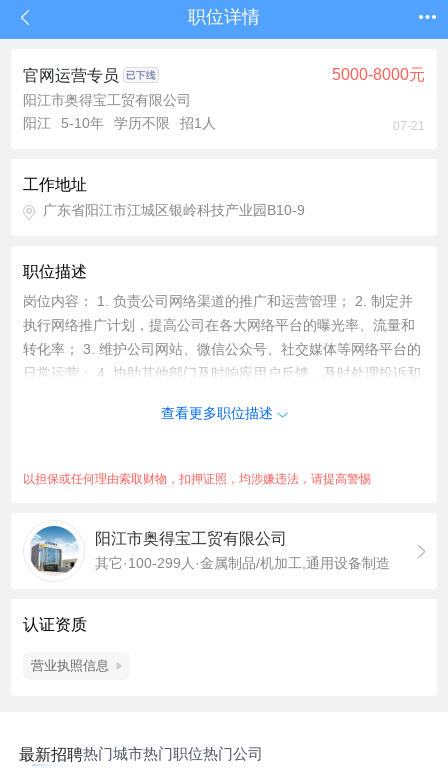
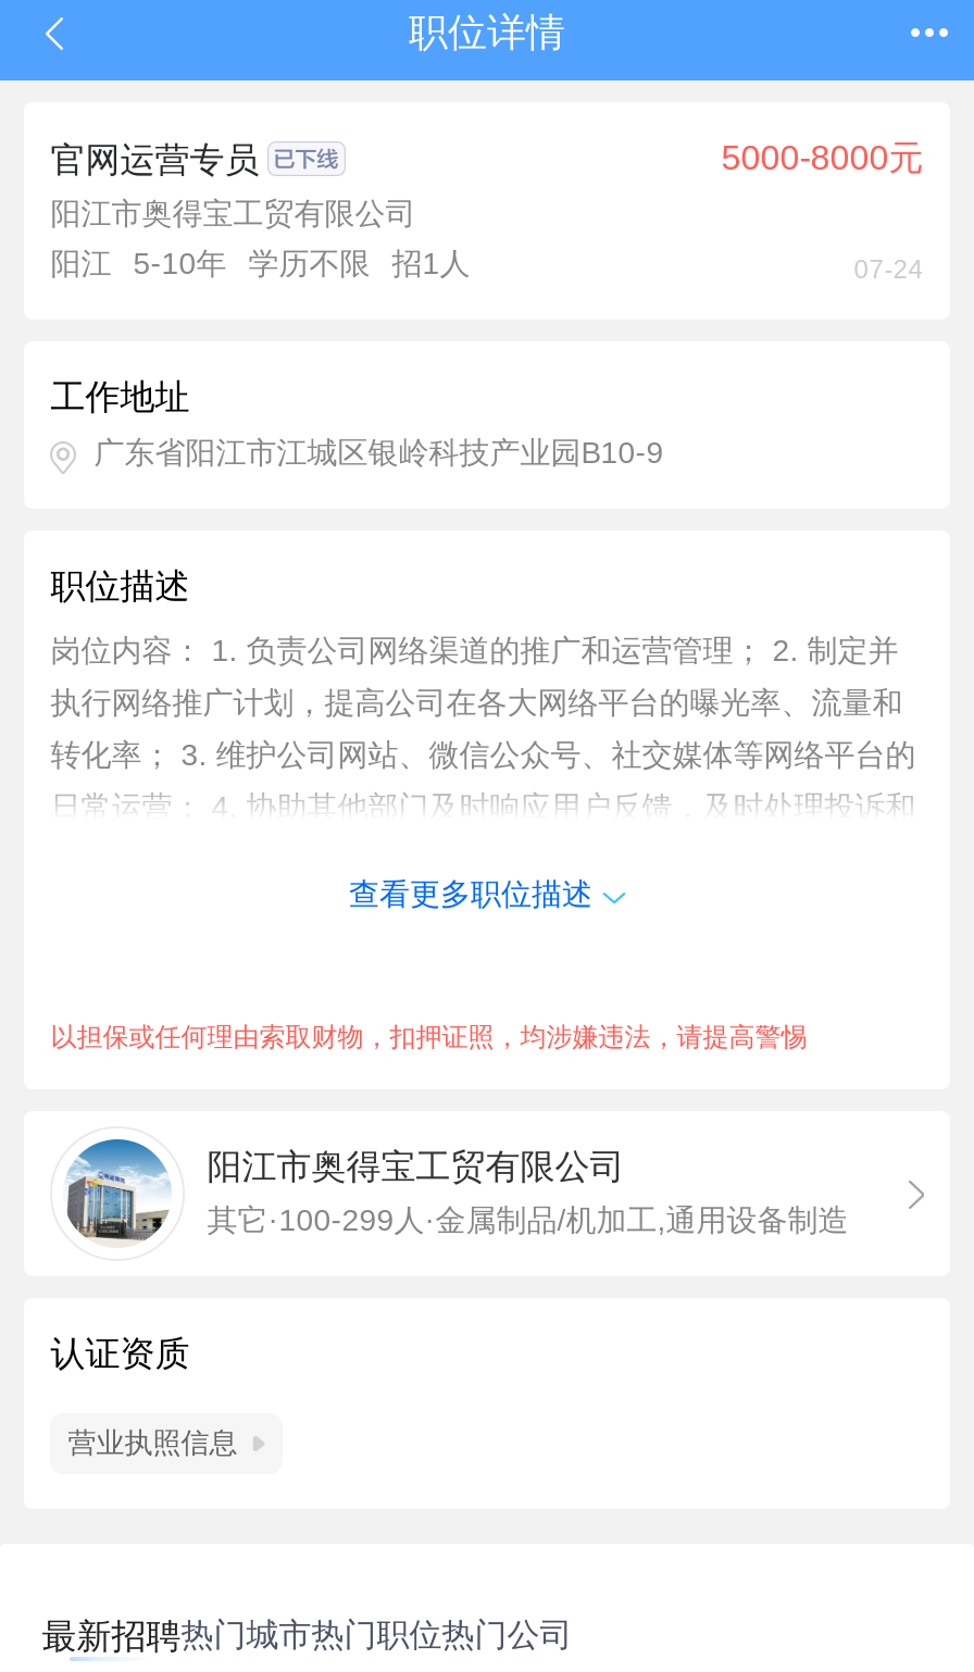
[393,119,425,133] 07-21 -> [854,254,924,285] 07-24

